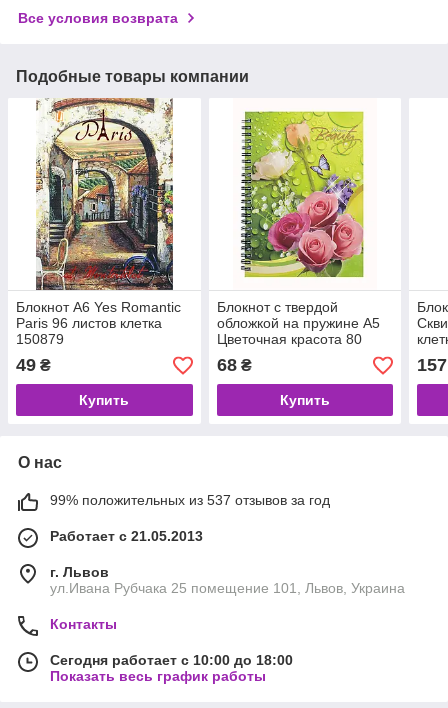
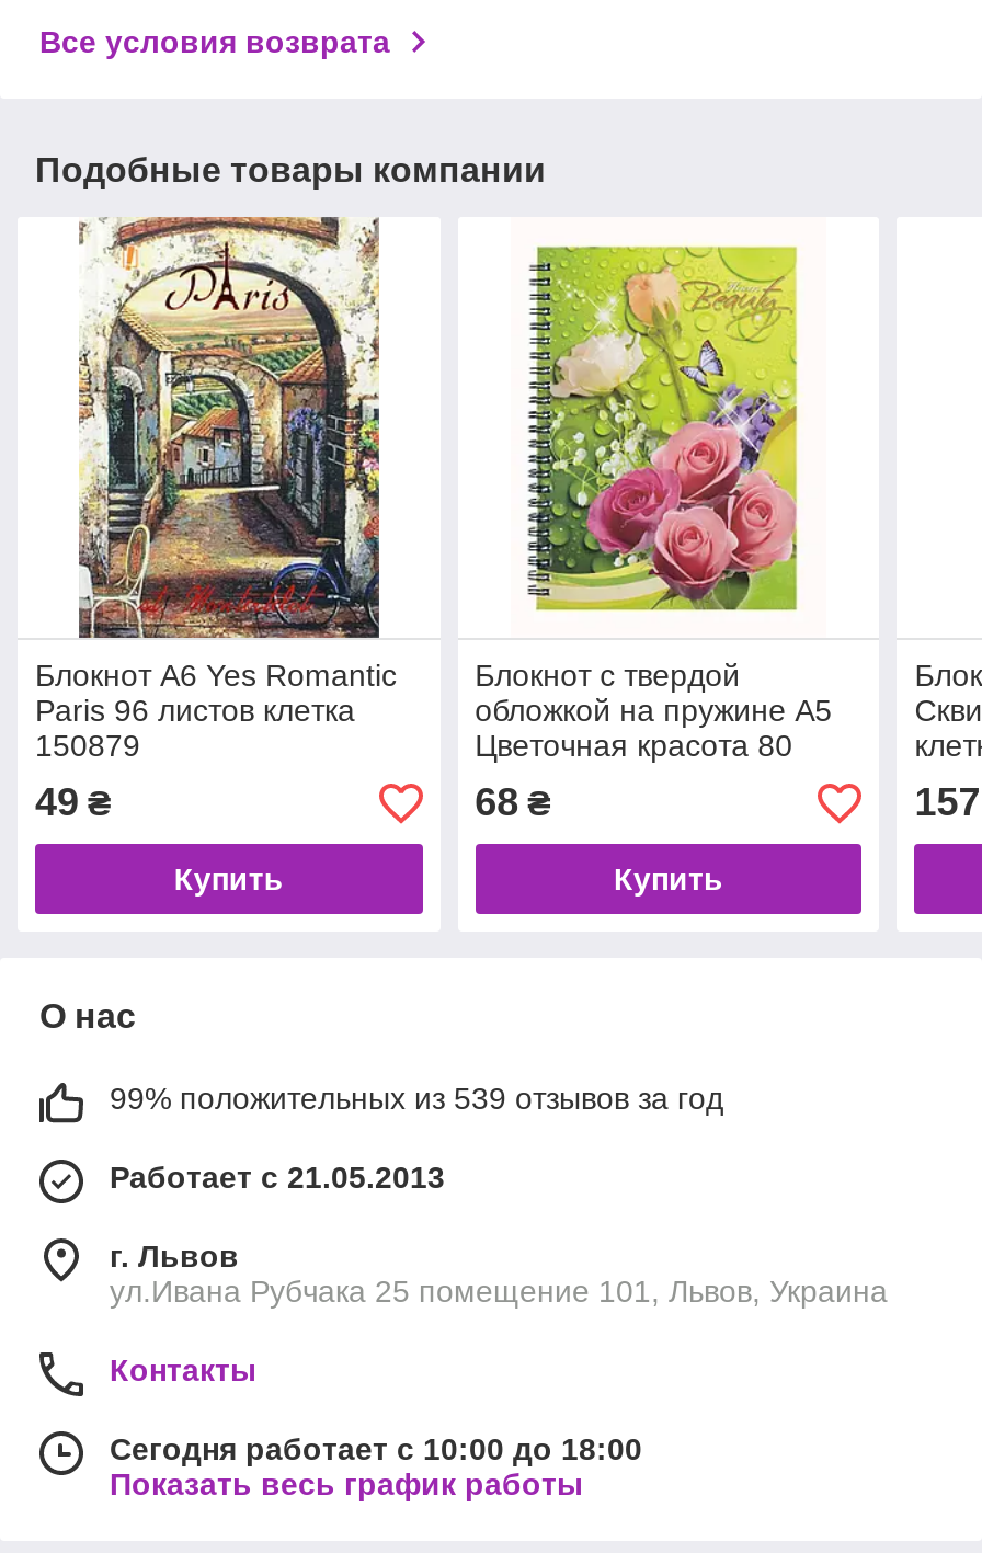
[50,492,330,508] 99% положительных из 537 отзывов за год -> [110,1082,723,1117] 99% положительных из 539 отзывов за год

